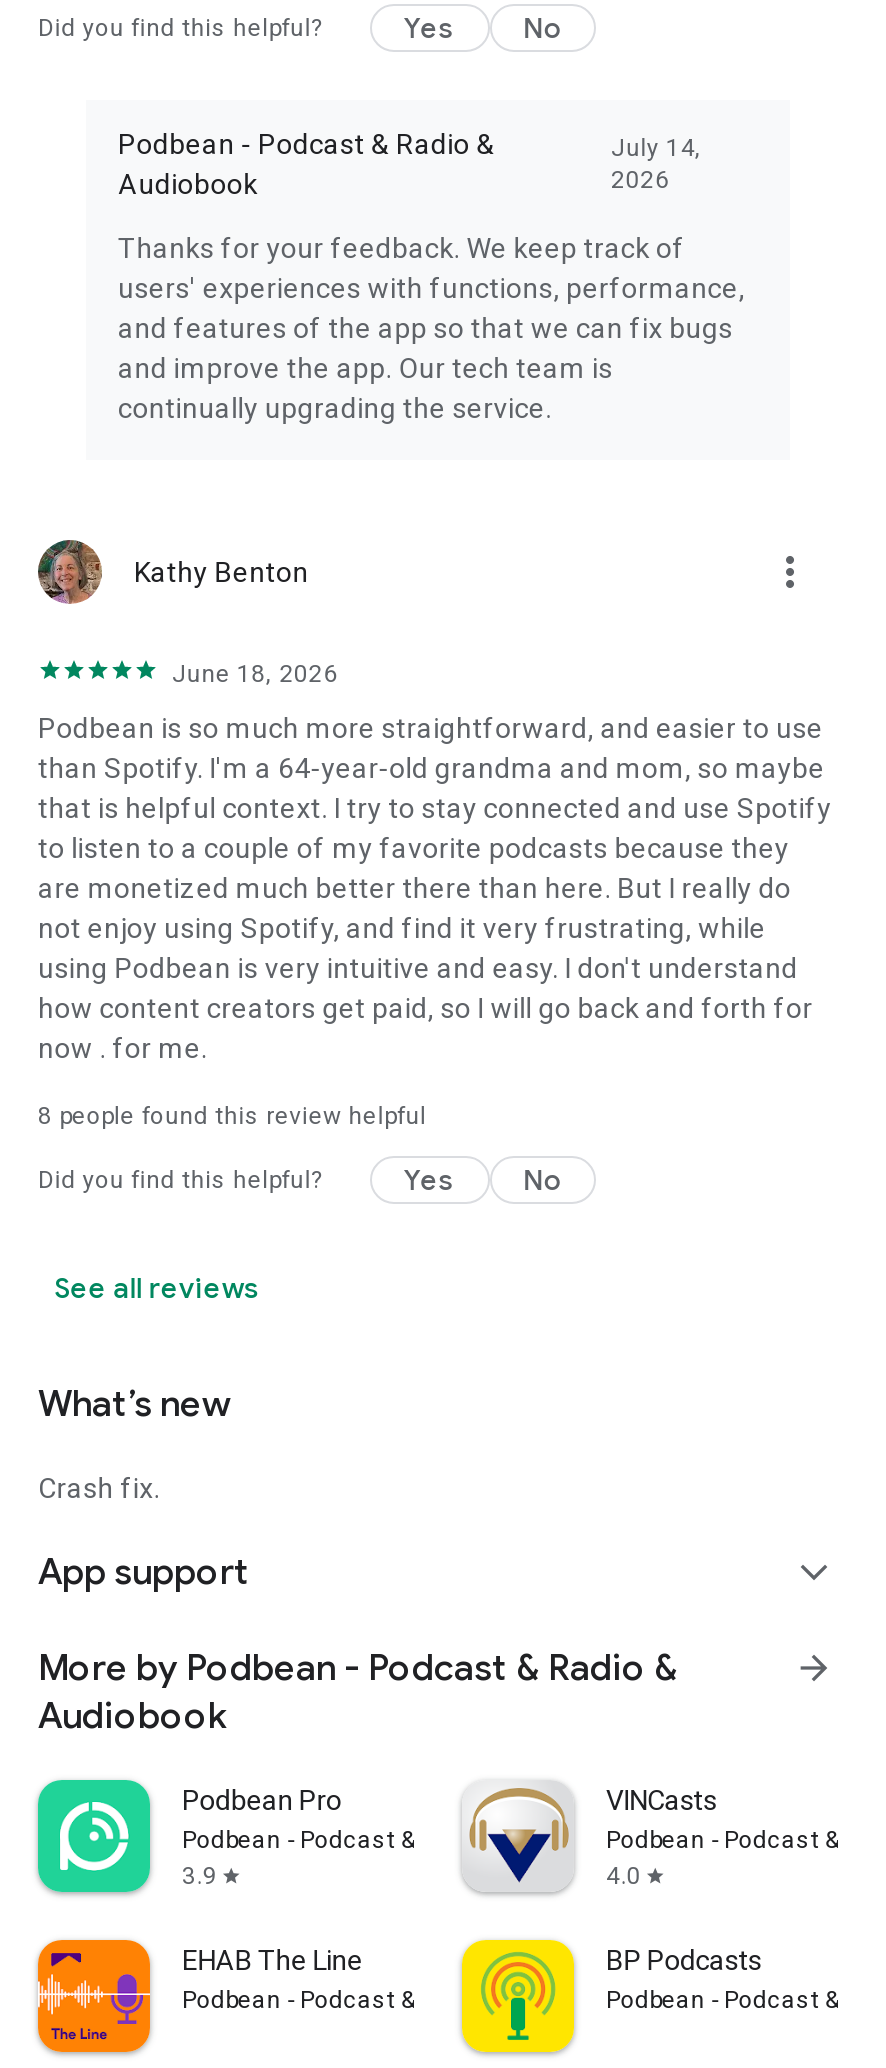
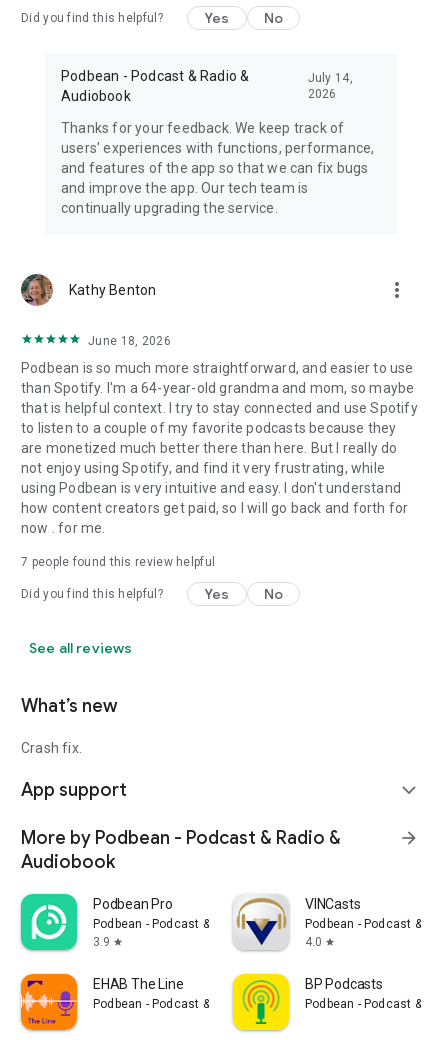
[38,1102,426,1130] 8 people found this review helpful -> [21,555,215,569] 7 people found this review helpful

